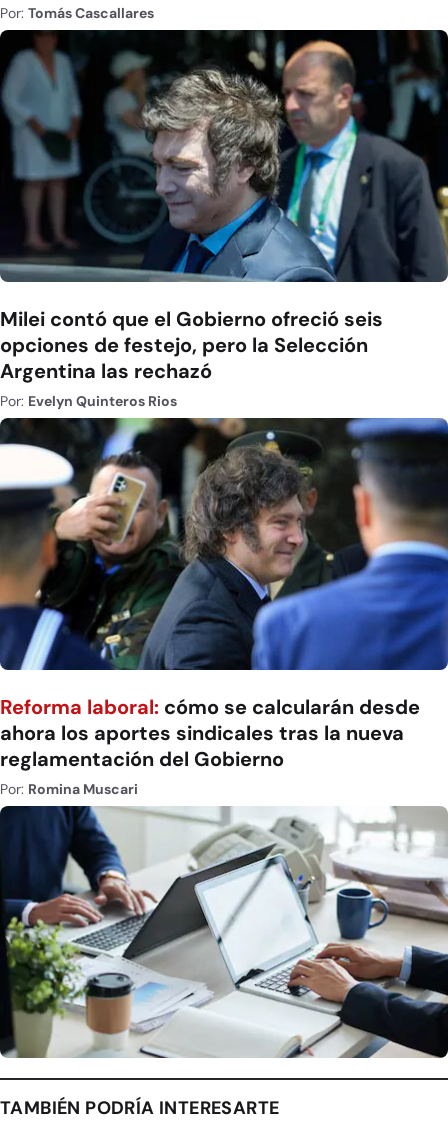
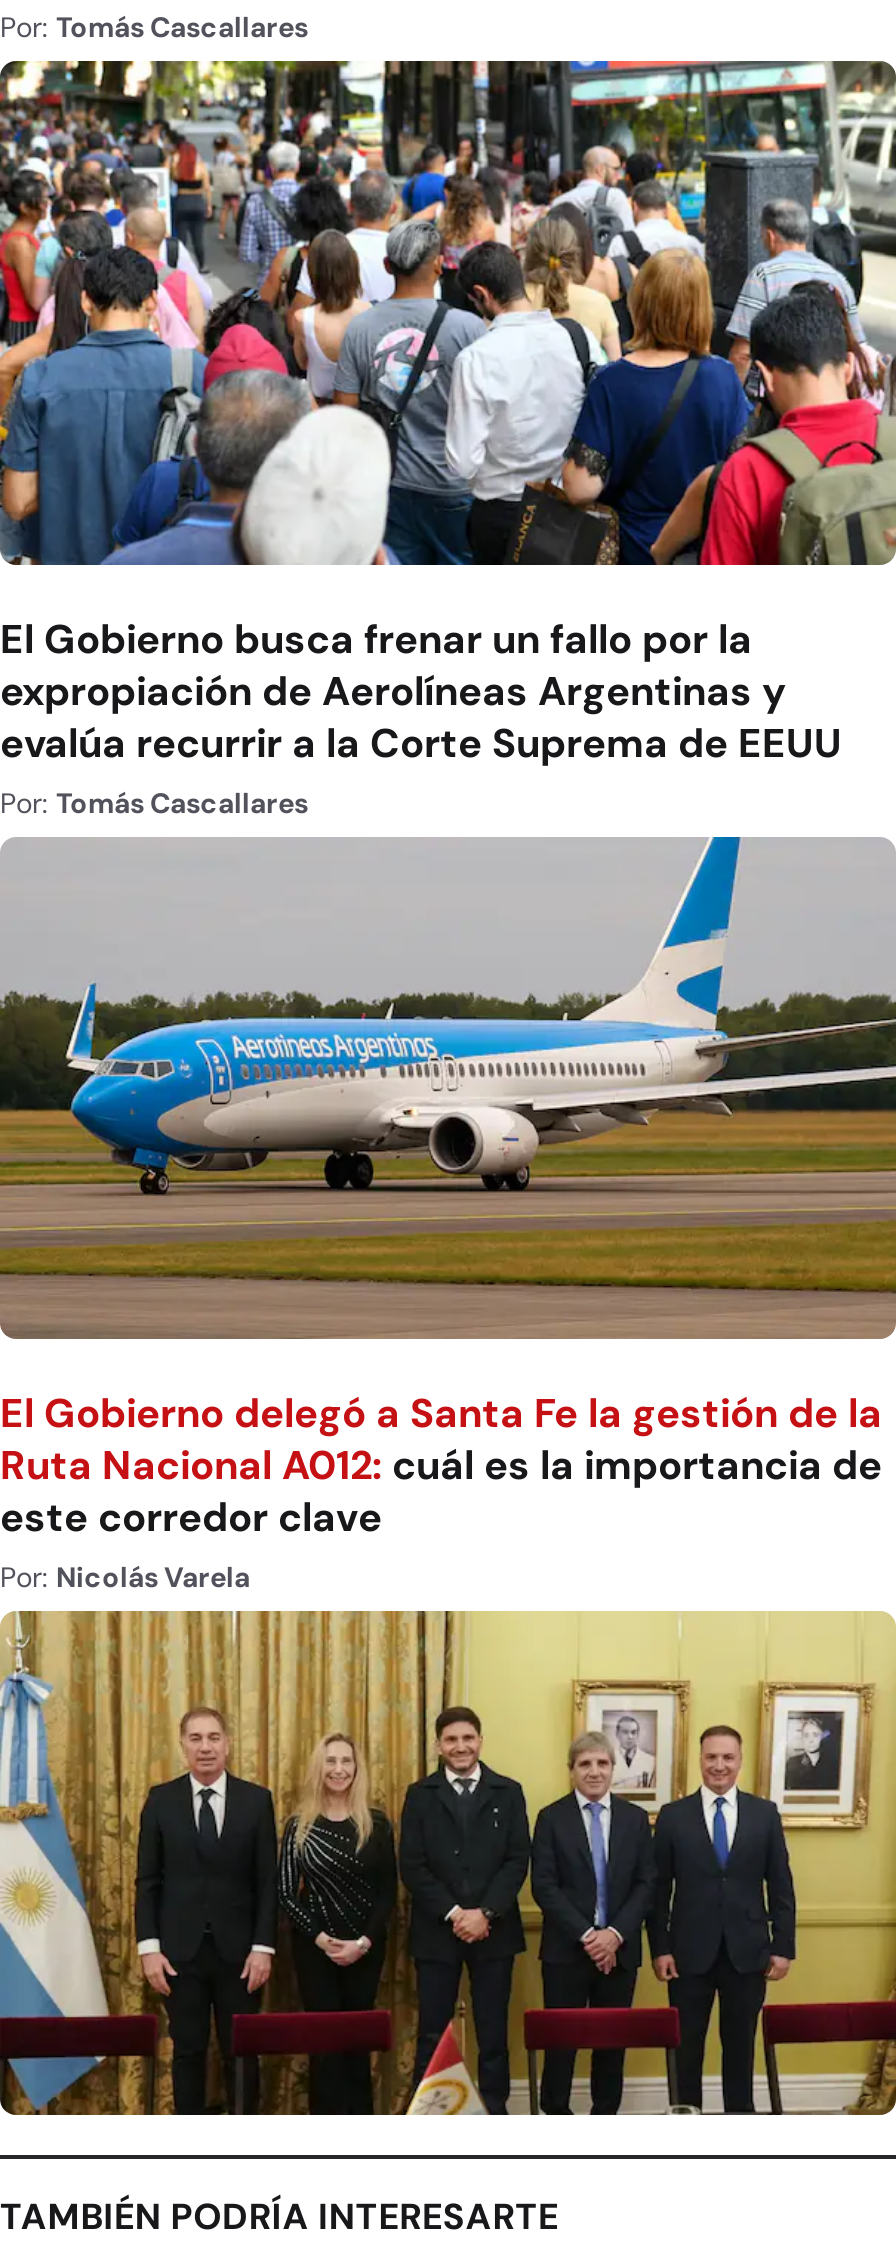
[0,29,445,410] [image] | Milei contó que el Gobierno ofreció seis | opciones de festejo, pero la Selección | Argentina las rechazó | Por: Evelyn Quinteros Rios -> [0,58,890,820] [image] | El Gobierno busca frenar un fallo por la | expropiación de Aerolíneas Argentinas y | evalúa recurrir a la Corte Suprema de EEUU | Por: Tomás Cascallares
[0,417,445,798] [image] | Reforma laboral: cómo se calcularán desde | ahora los aportes sindicales tras la nueva | reglamentación del Gobierno | Por: Romina Muscari -> [0,836,890,1596] [image] | El Gobierno delegó a Santa Fe la gestión de la | Ruta Nacional A012: cuál es la importancia de | este corredor clave | Por: Nicolás Varela
[3,806,445,1058] [image] -> [6,1610,890,2118] [image]

